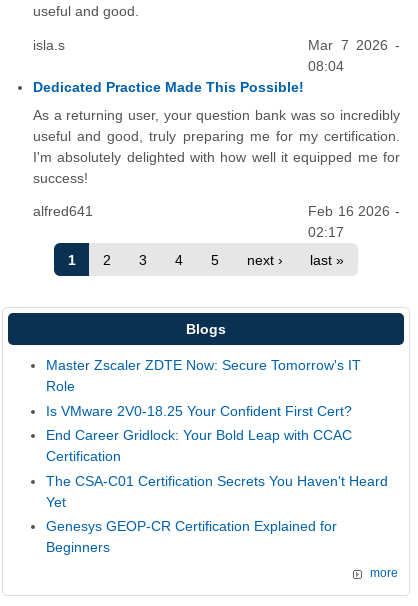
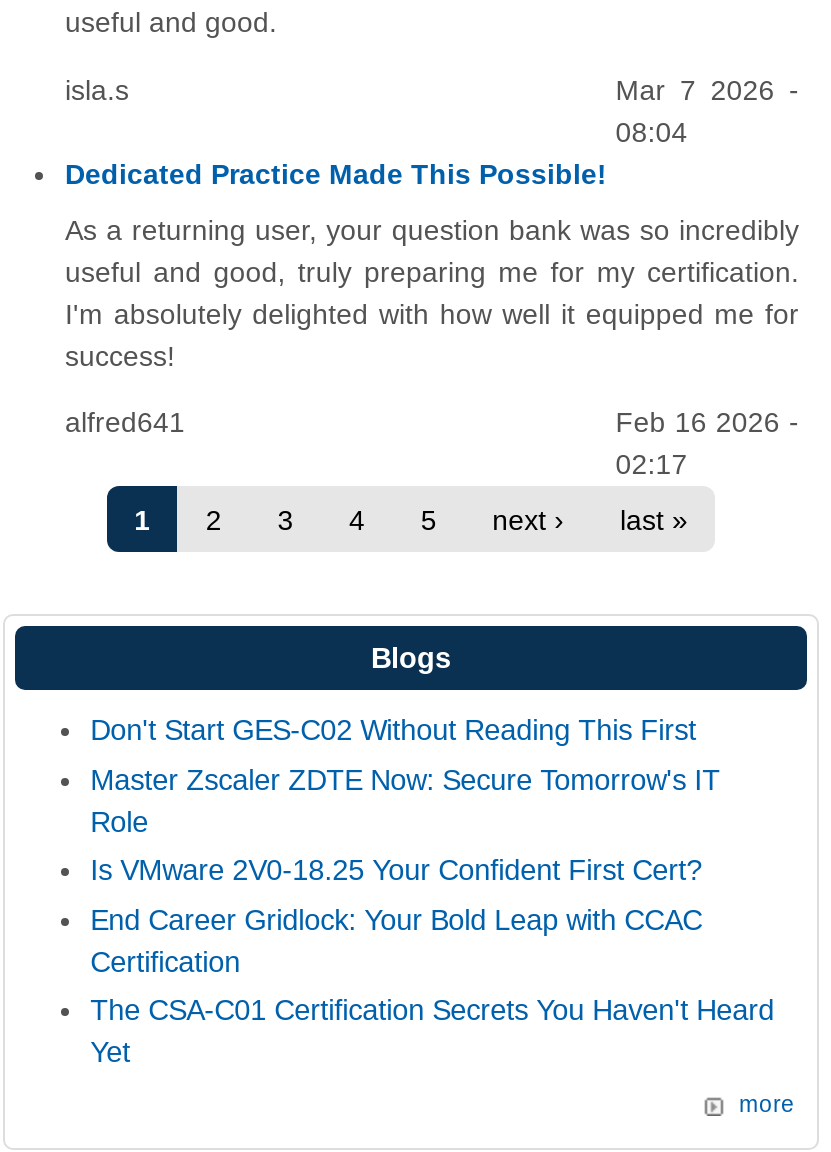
none -> [90,714,696,746] Don't Start GES-C02 Without Reading This First
moved [46,357,388,510] -> [90,763,774,1069]: Master Zscaler ZDTE Now: Secure Tomorrow's IT | Role | Is VMware 2V0-18.25 Your Confident First Cert? | End Career Gridlock: Your Bold Leap with CCAC | Certification | The CSA-C01 Certification Secrets You Haven't Heard | Yet
[46,518,337,555] Genesys GEOP-CR Certification Explained for | Beginners -> none

